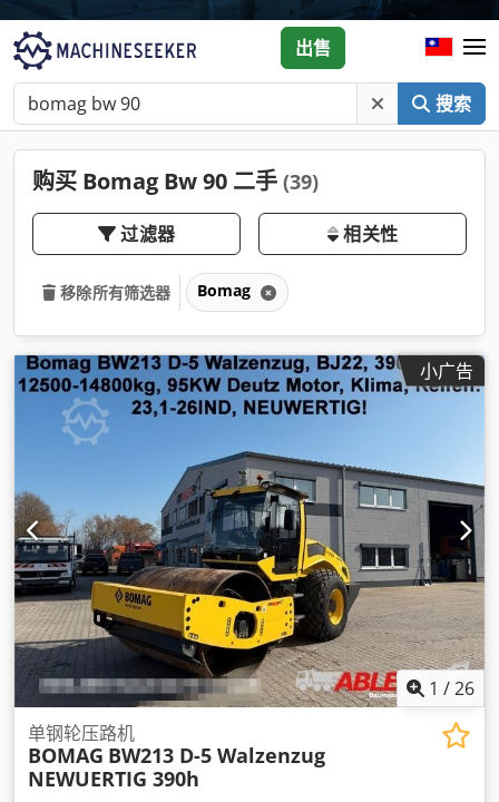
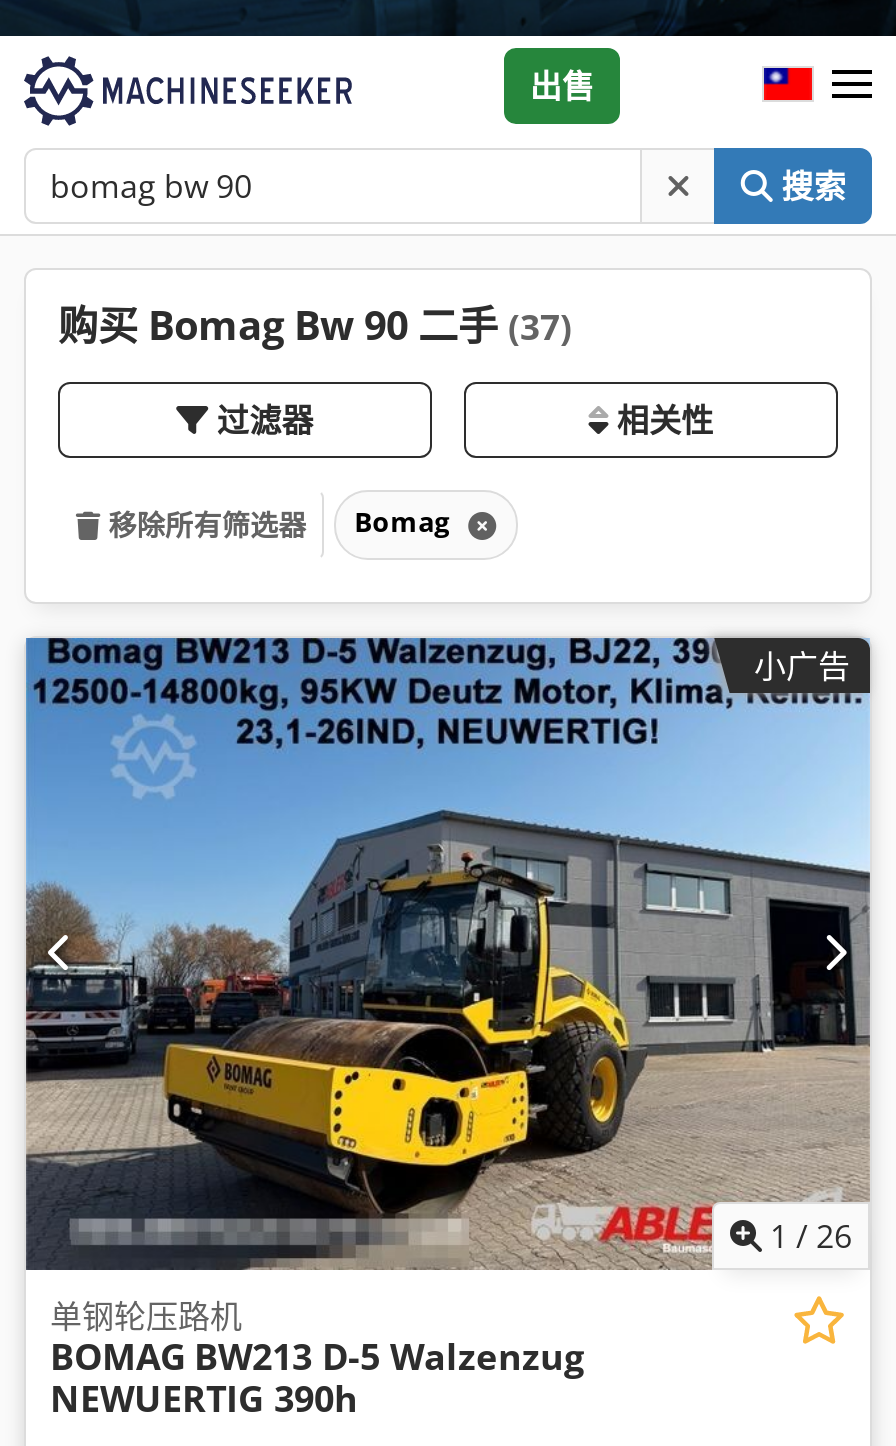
[32,166,319,196] 购买 Bomag Bw 90 二手(39) -> [58,298,572,352] 购买 Bomag Bw 90 二手(37)

